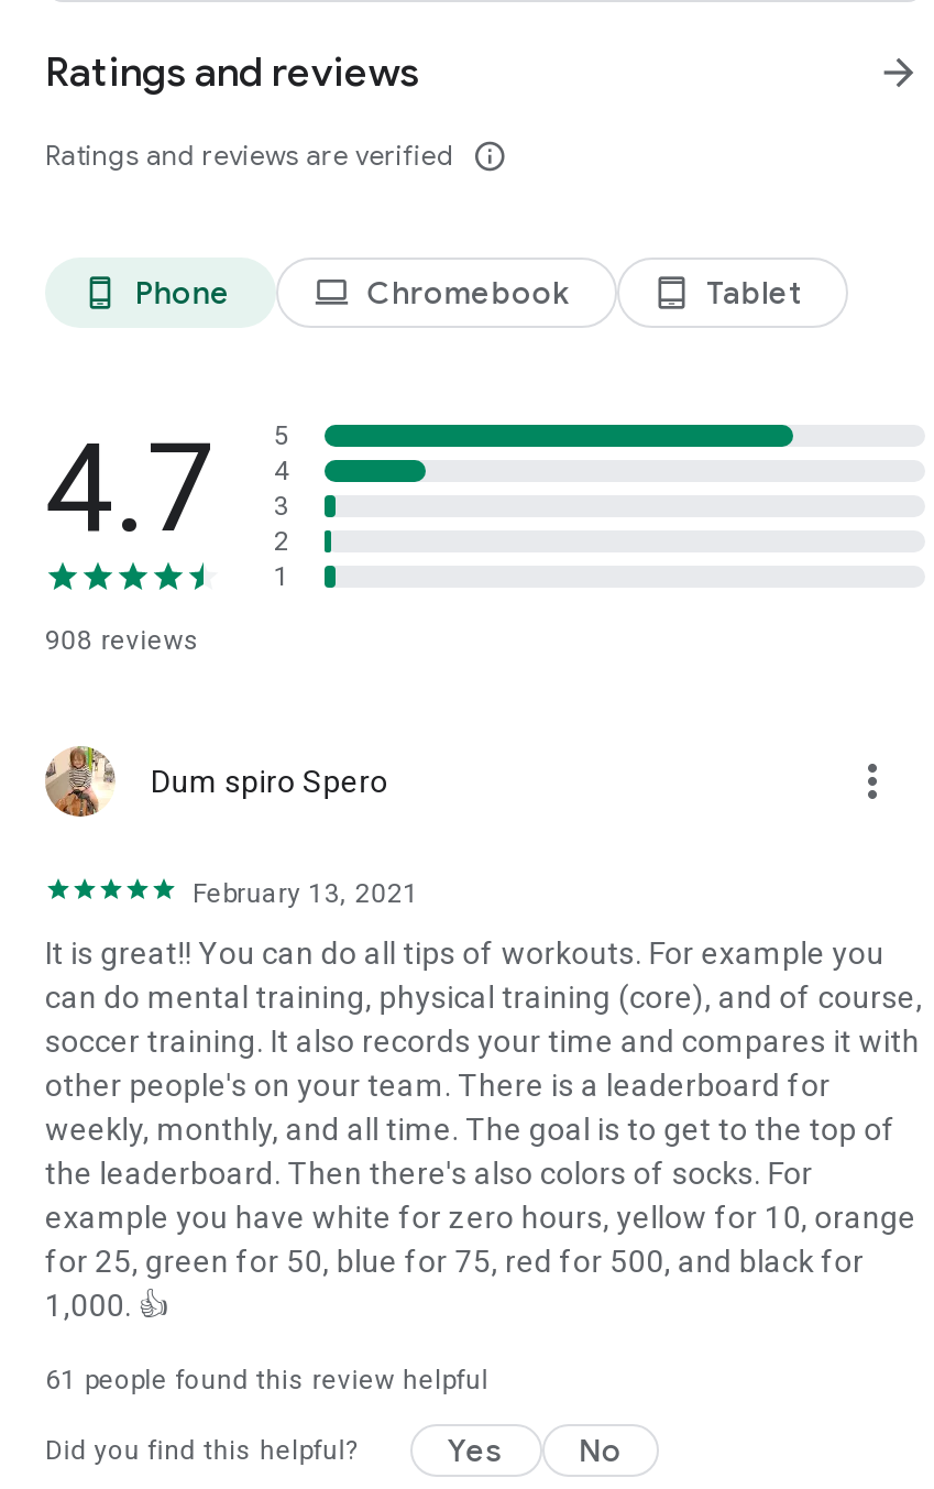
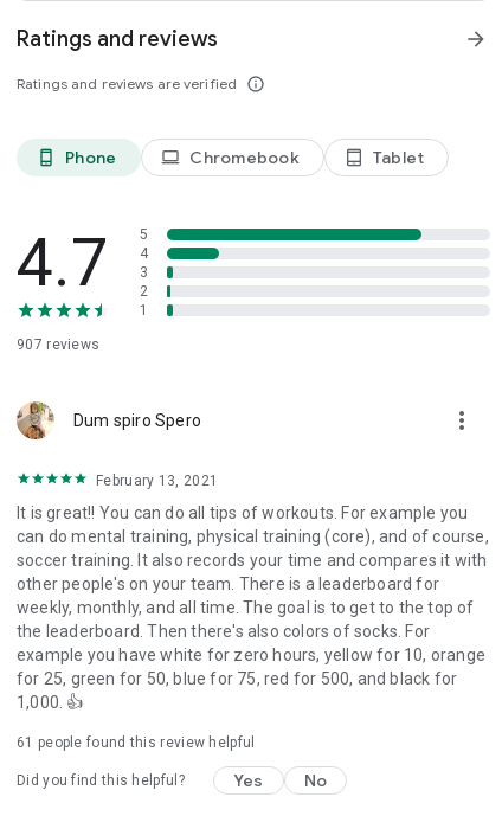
[45,625,200,656] 908 reviews -> [17,336,100,353] 907 reviews

